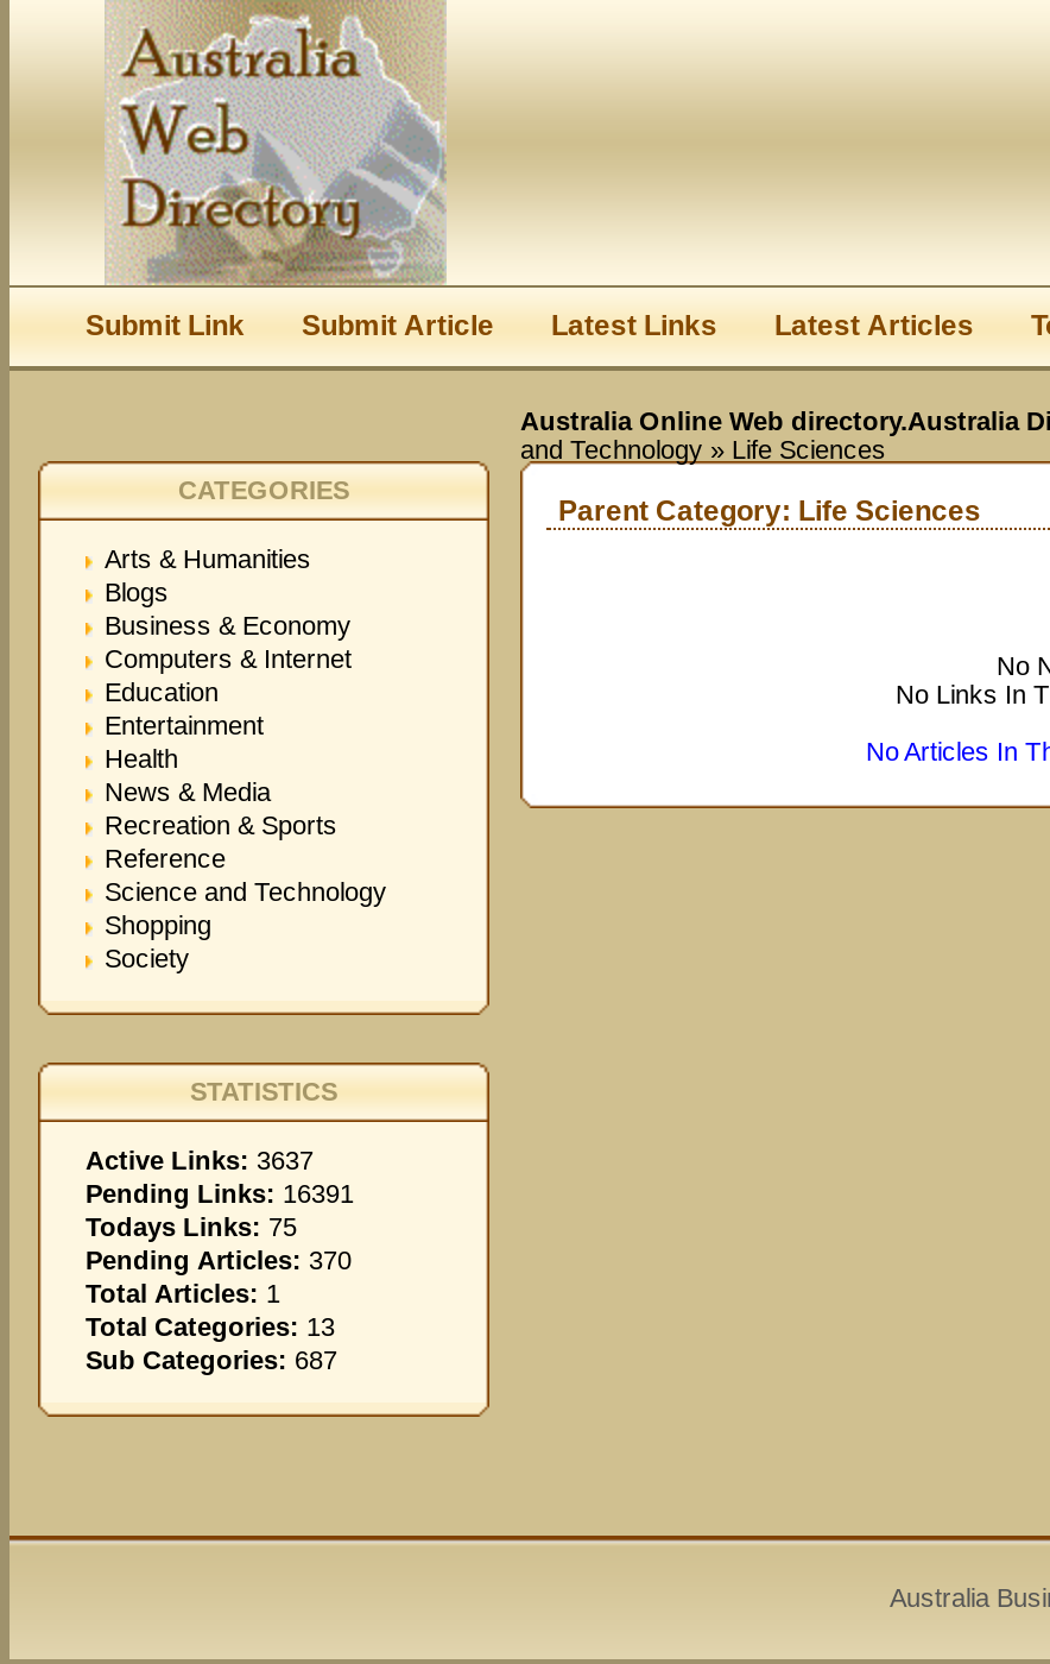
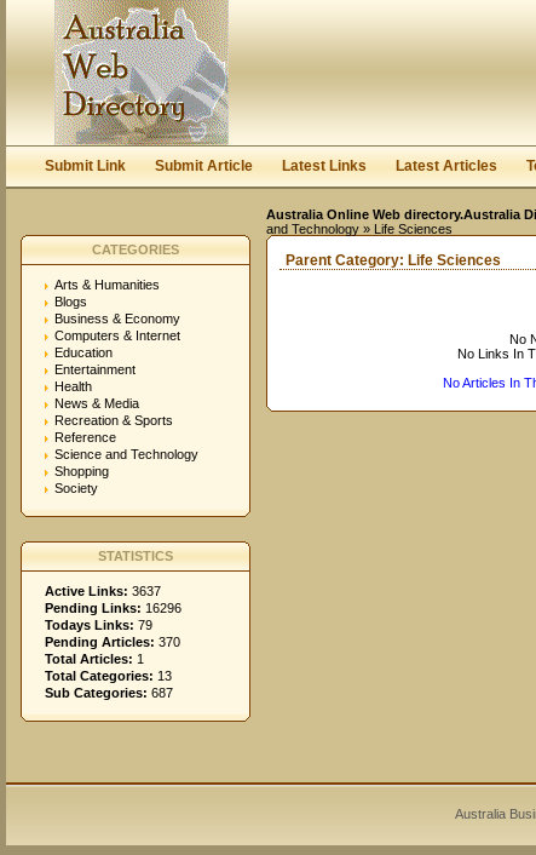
[86,1179,354,1208] Pending Links: 16391 -> [45,601,181,615] Pending Links: 16296
[86,1212,297,1241] Todays Links: 75 -> [45,618,152,632] Todays Links: 79

